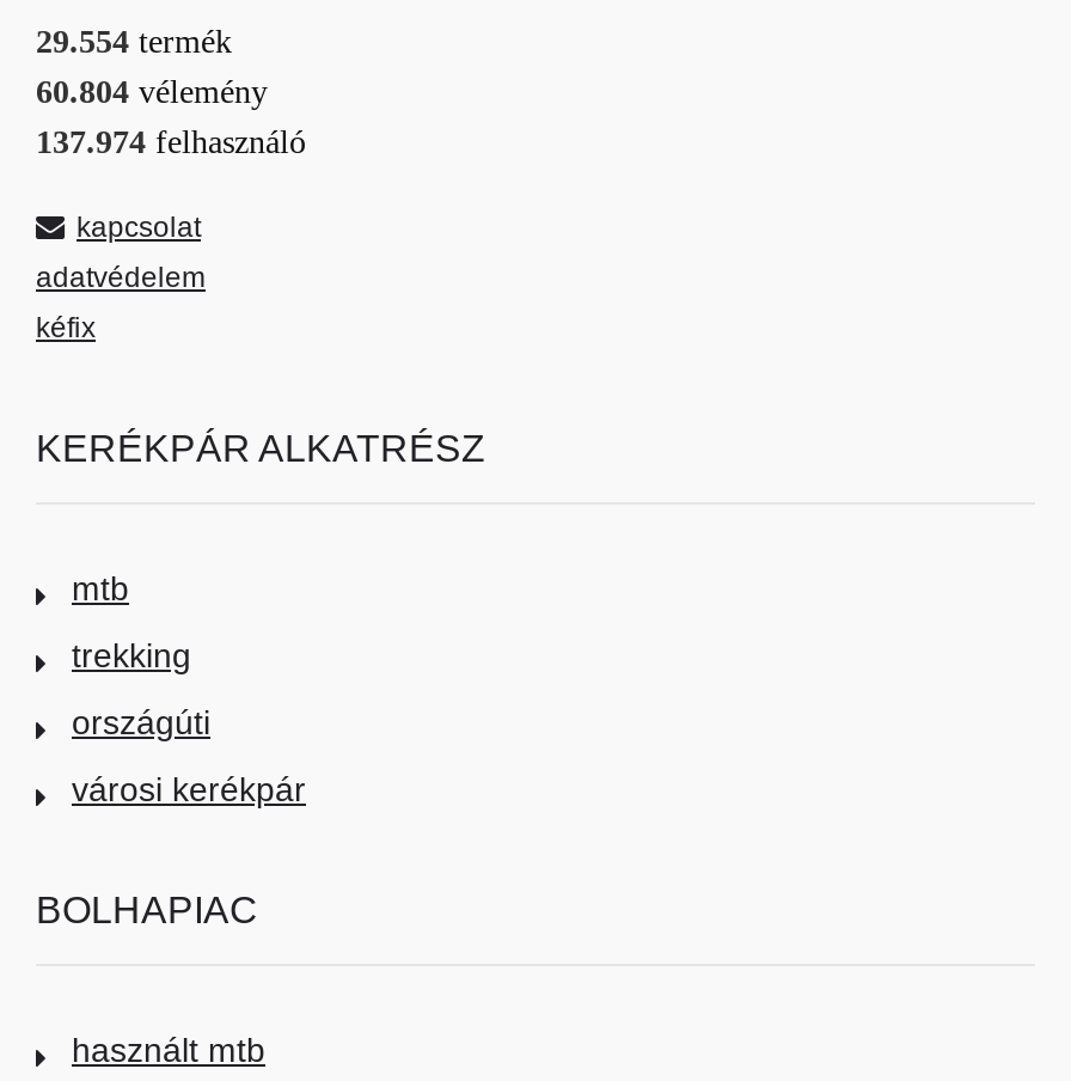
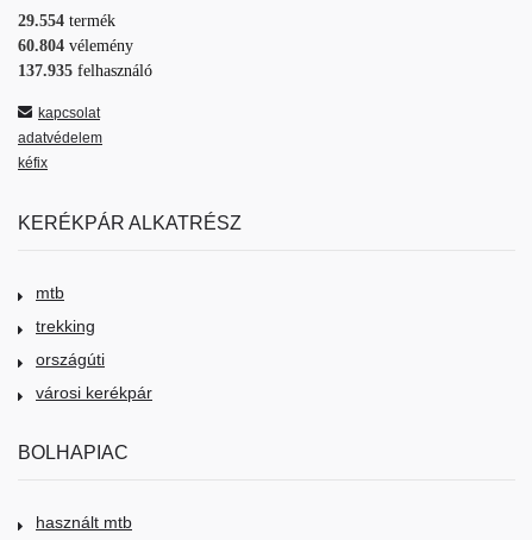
[36,126,306,161] 137.974 felhasználó -> [18,62,152,80] 137.935 felhasználó

